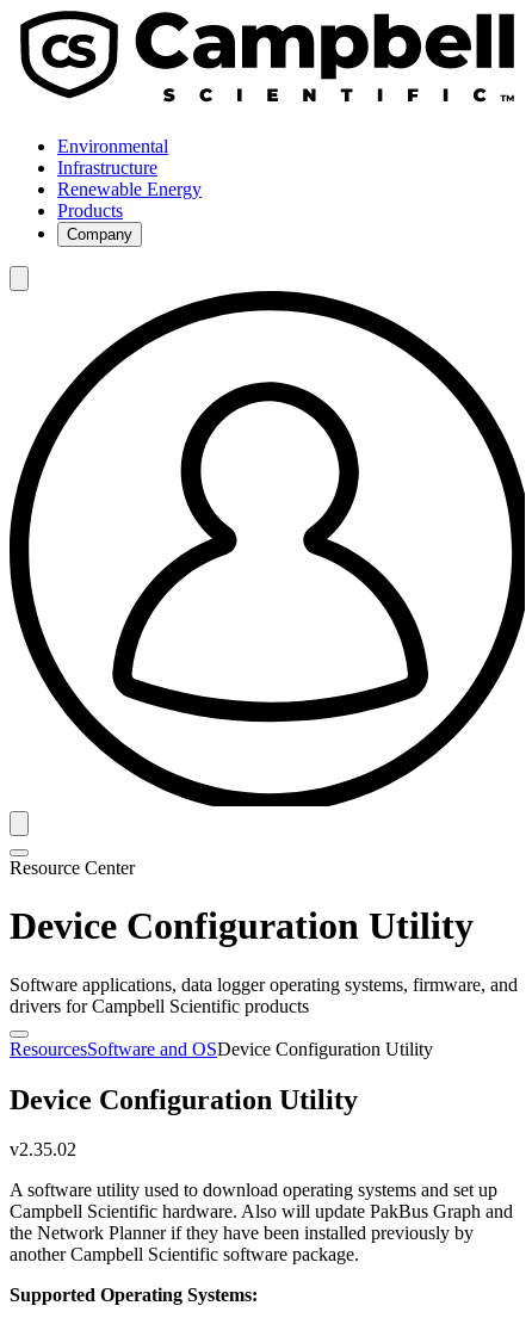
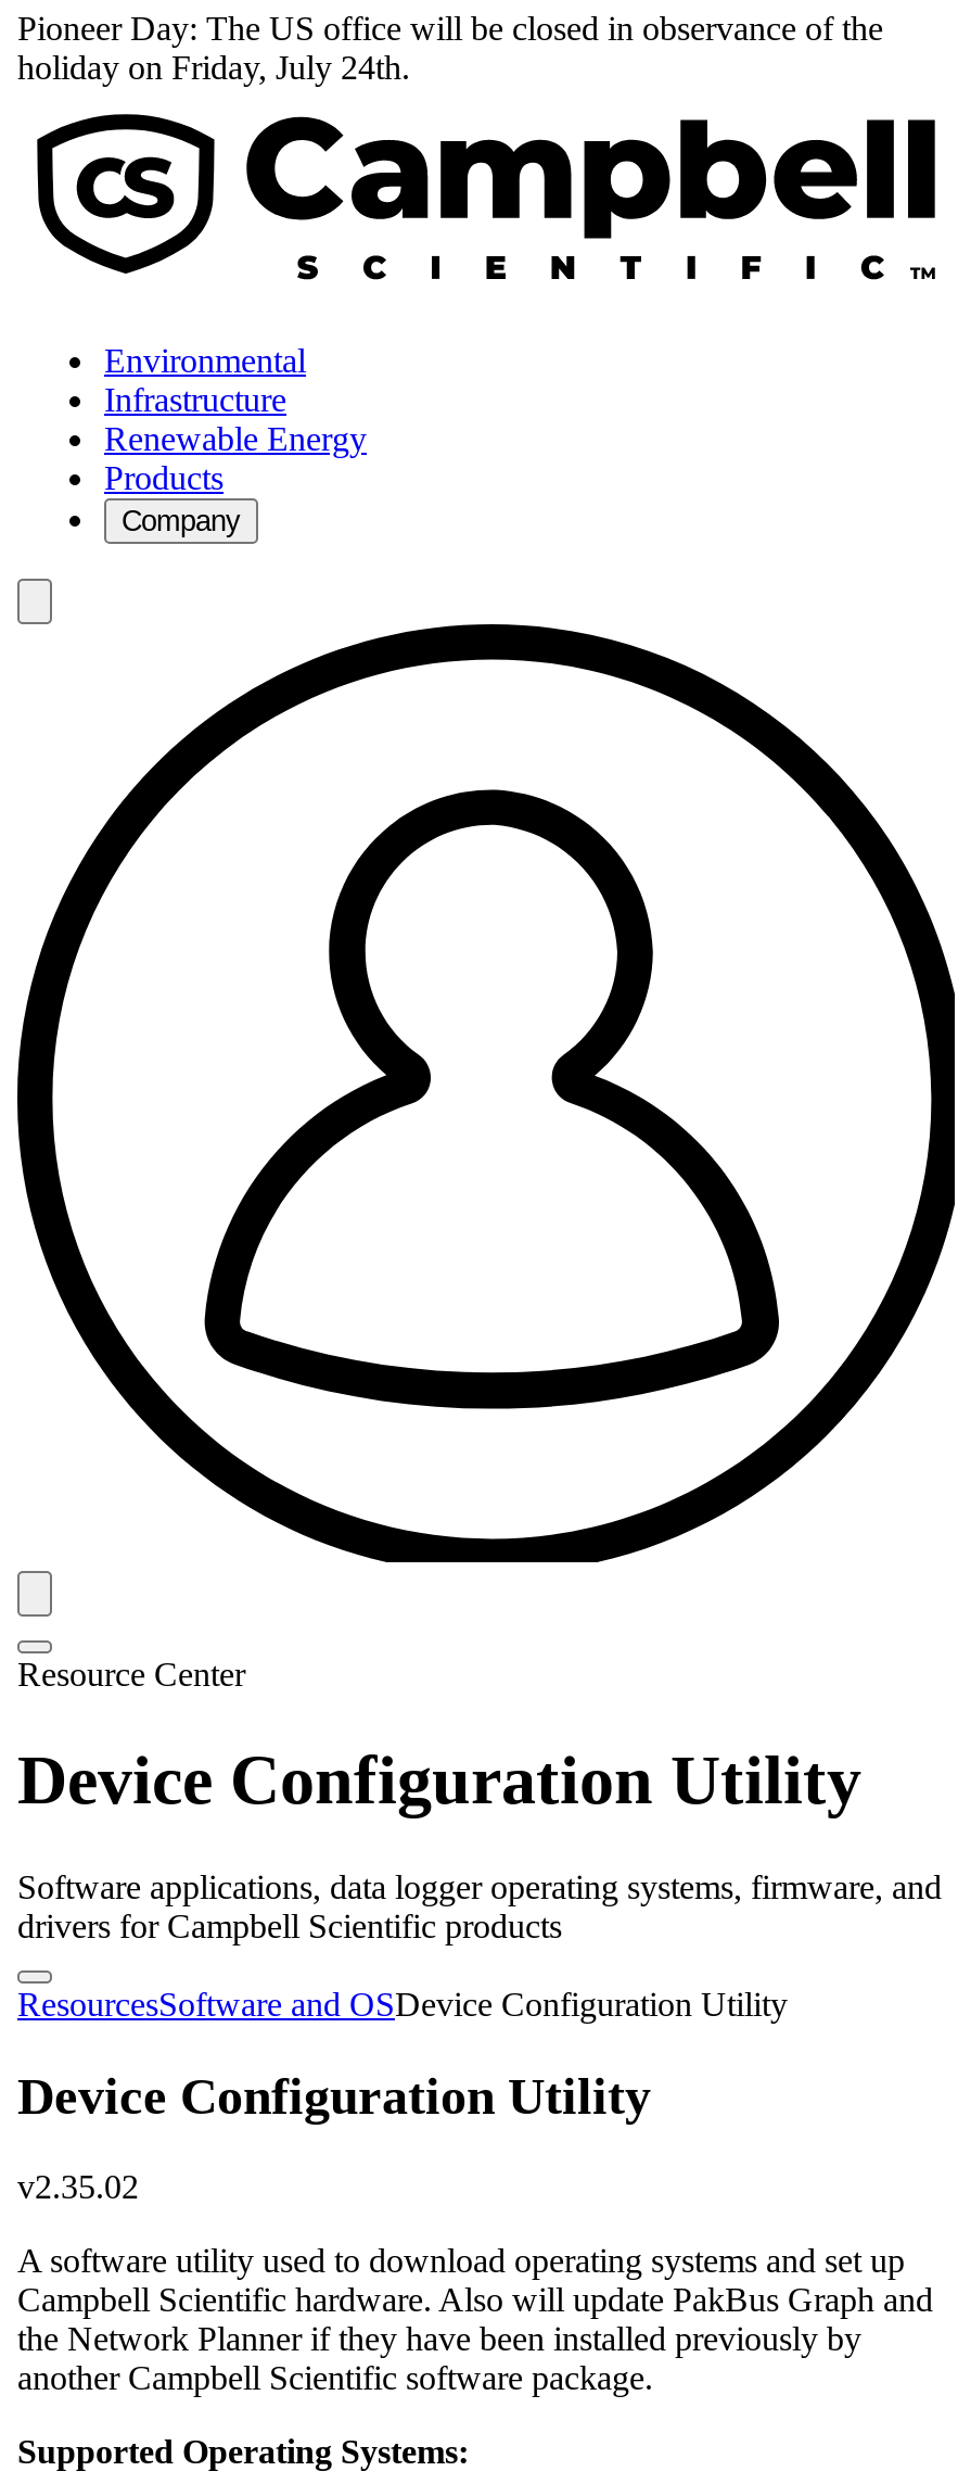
none -> [17,10,883,86] Pioneer Day: The US office will be closed in observance of the | holiday on Friday, July 24th.

